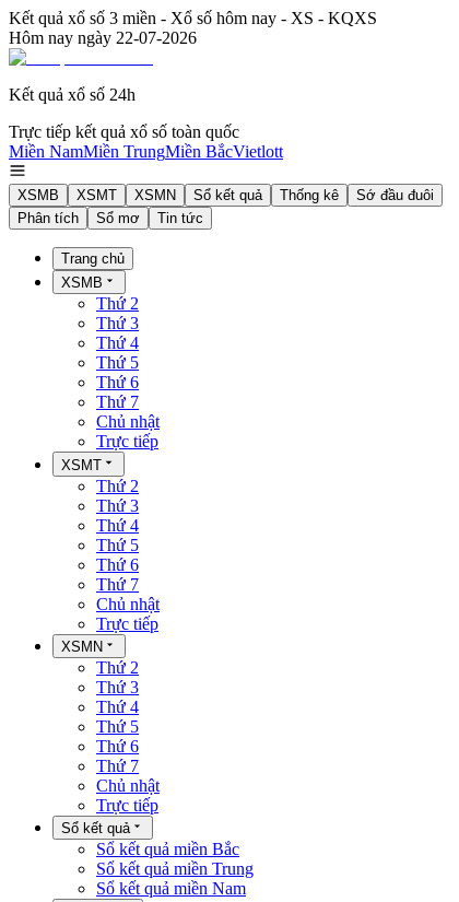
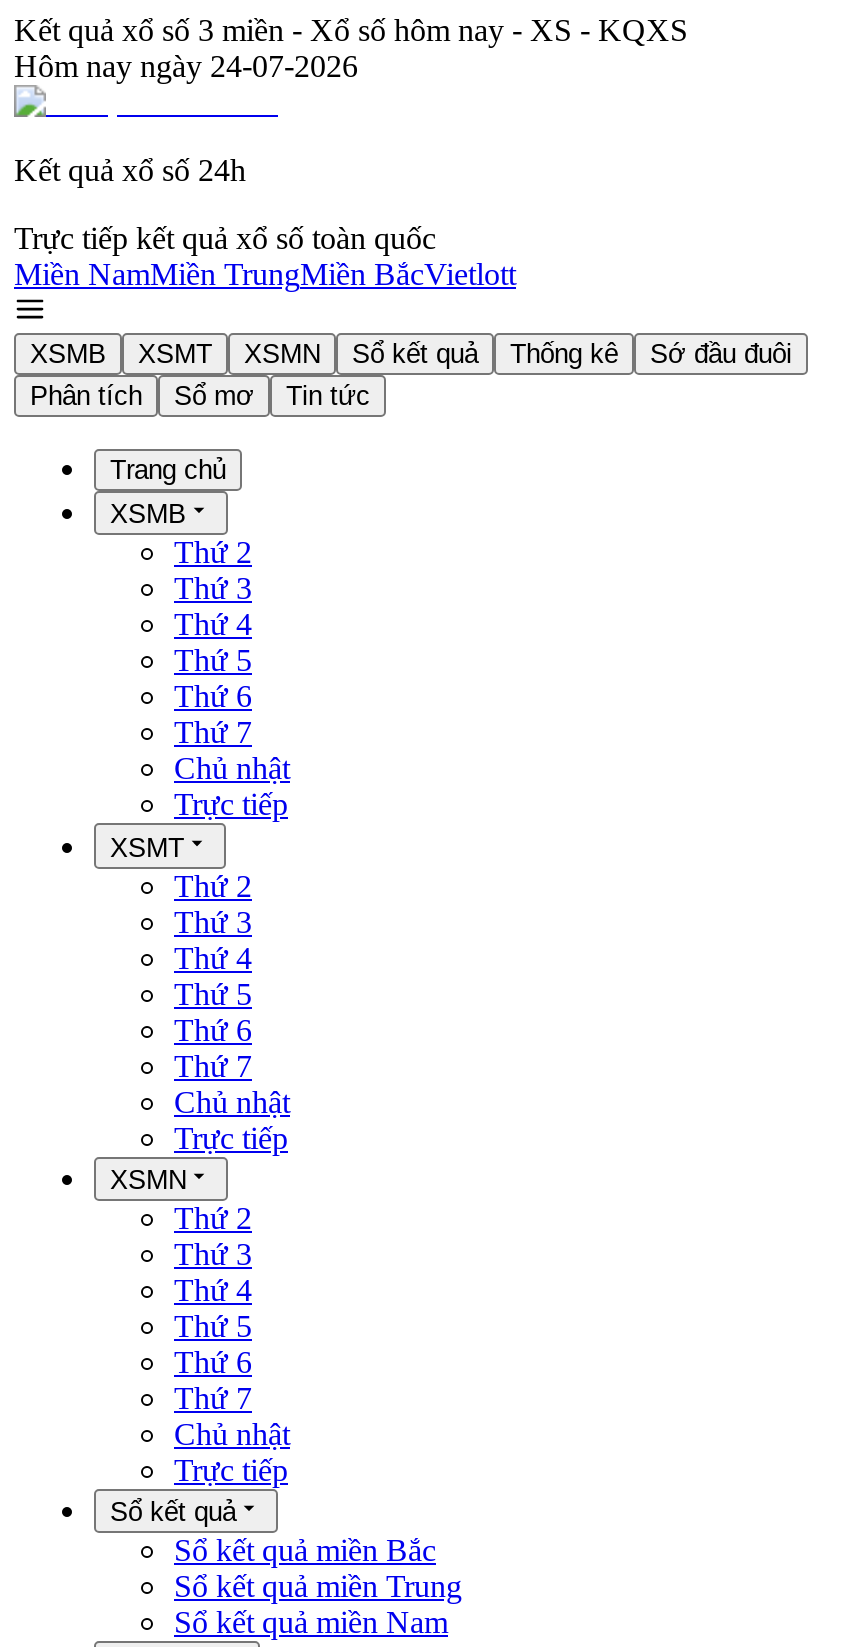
[9,28,197,47] Hôm nay ngày 22-07-2026 -> [14,49,358,83] Hôm nay ngày 24-07-2026

